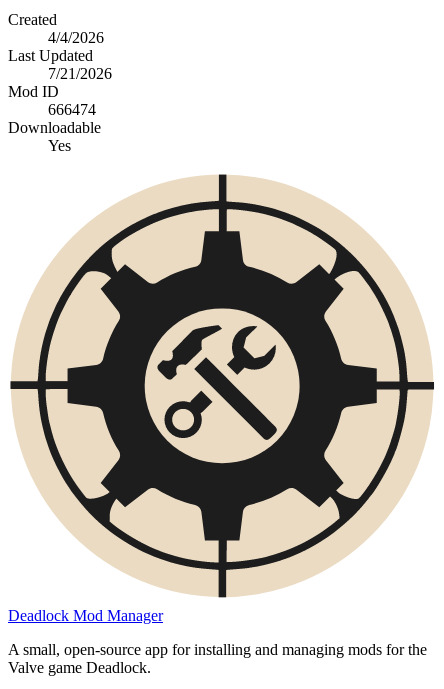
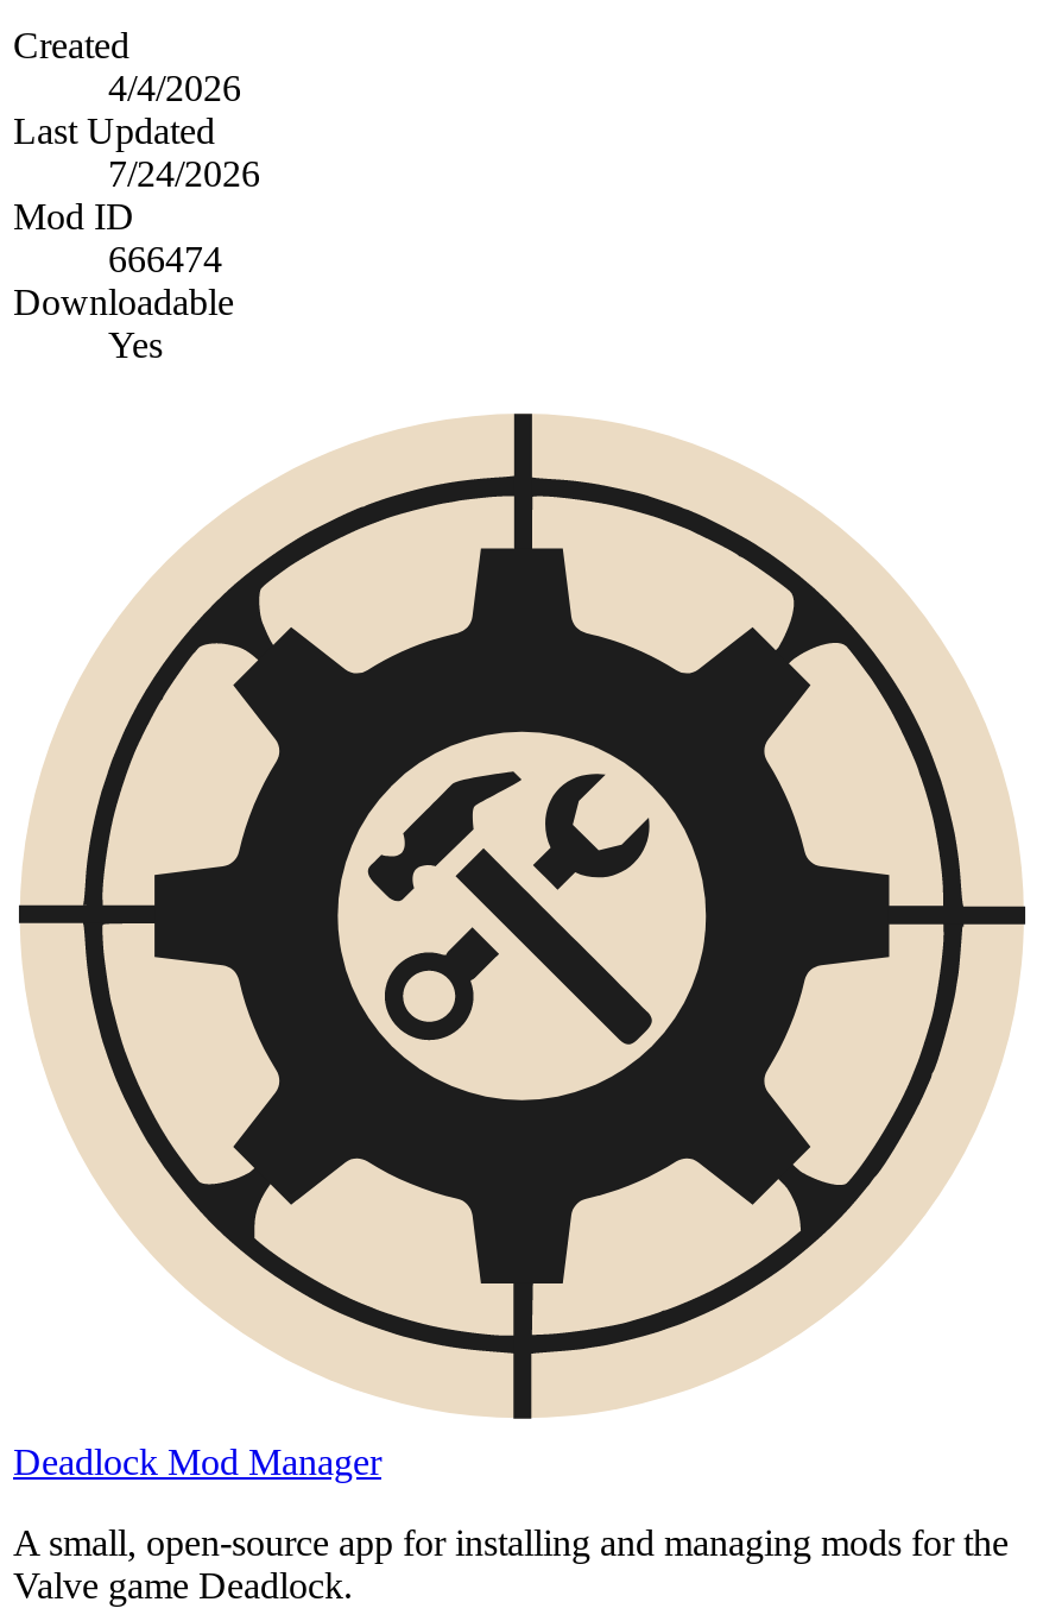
[48,65,112,82] 7/21/2026 -> [108,154,260,194] 7/24/2026

